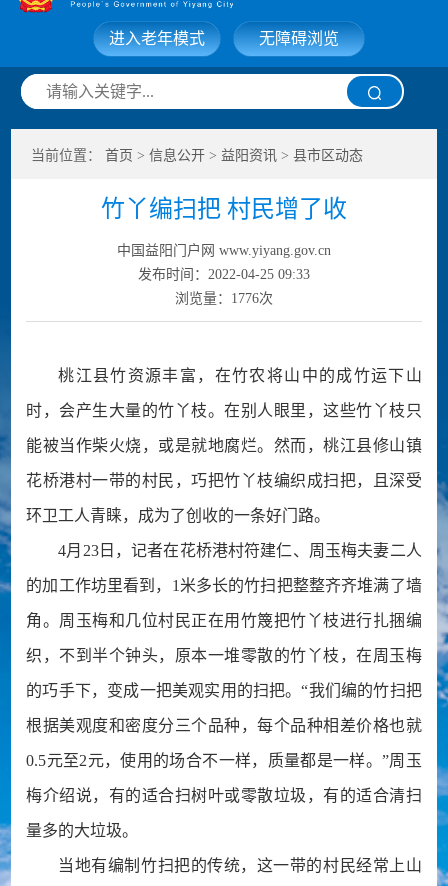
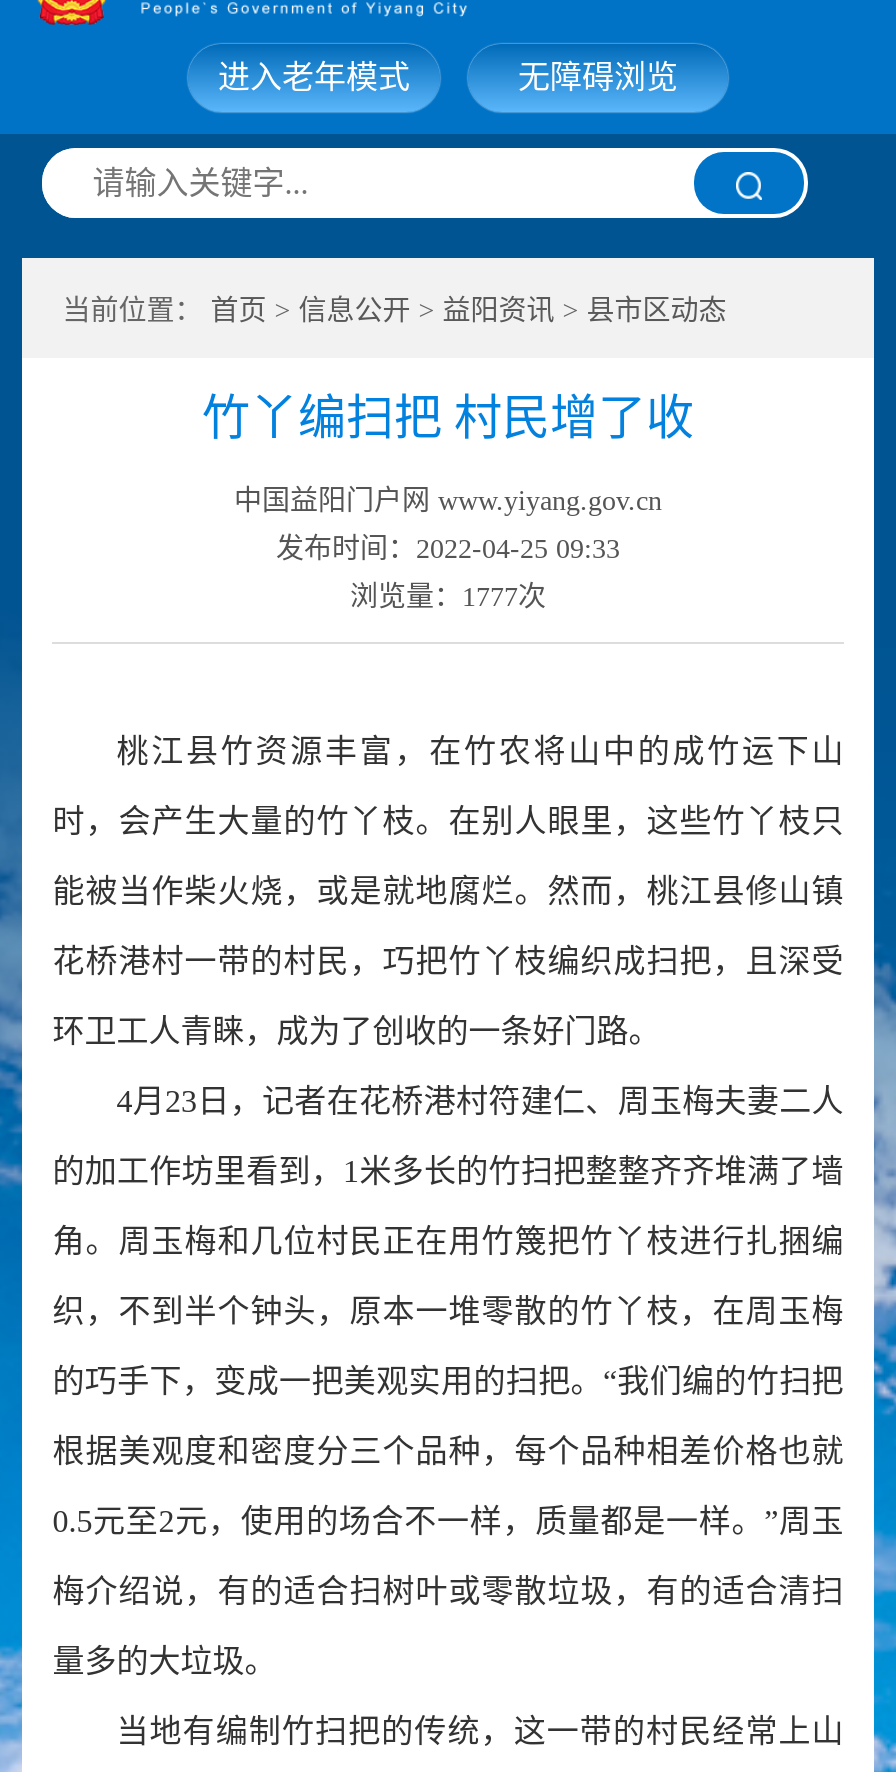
[175,291,273,306] 浏览量：1776次 -> [350,582,546,612] 浏览量：1777次

